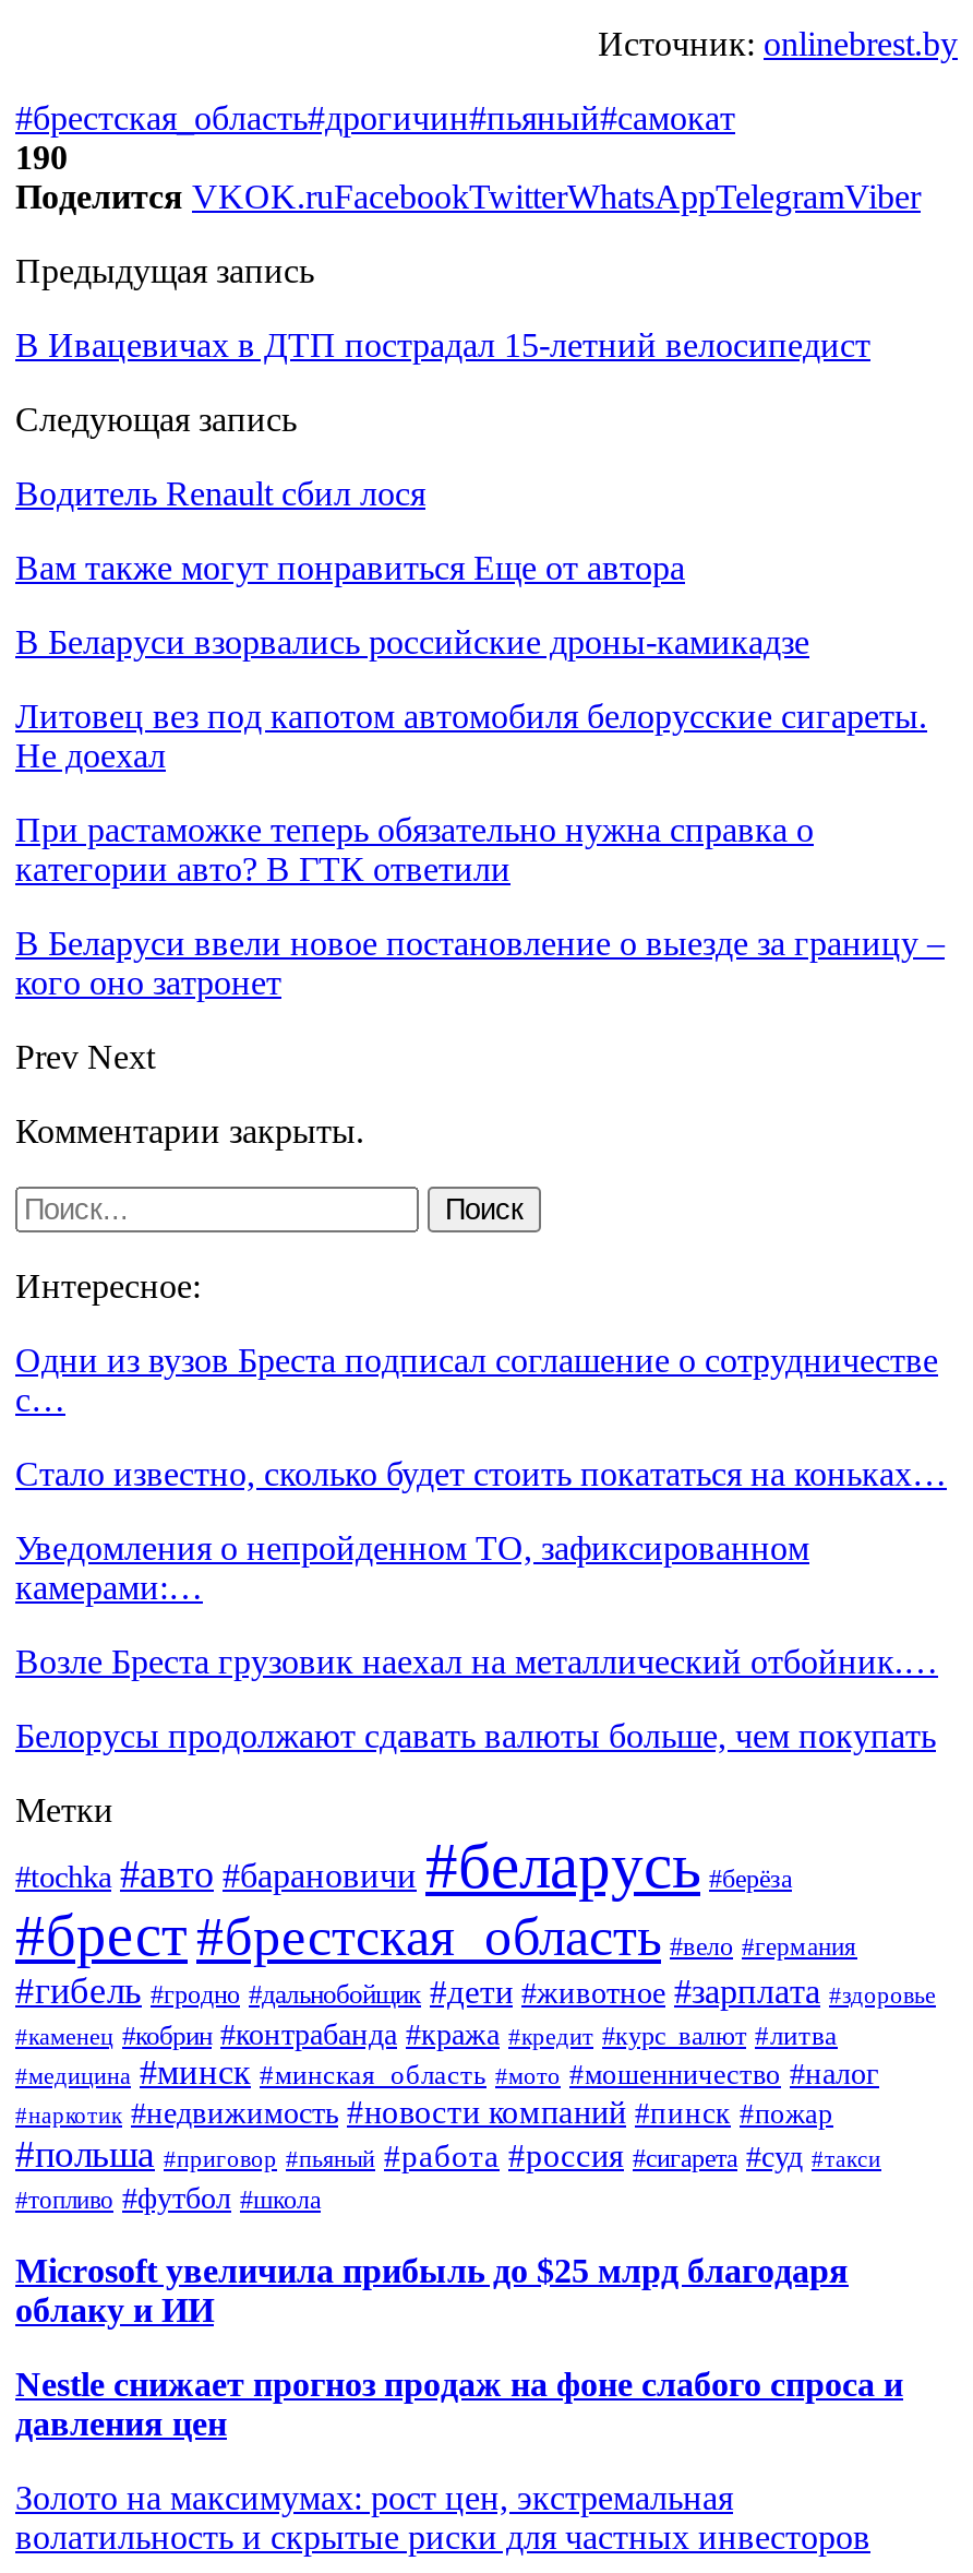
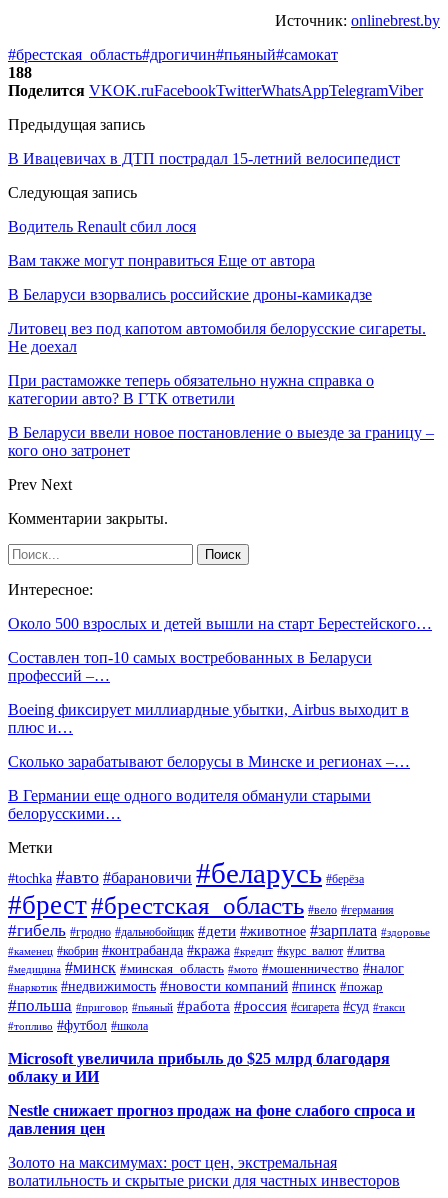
[15,138,68,175] 190 -> [8,64,32,81] 188
[15,1341,938,1418] Одни из вузов Бреста подписал соглашение о сотрудничестве | с… -> [8,615,432,632] Около 500 взрослых и детей вышли на старт Берестейского…
[15,1455,947,1492] Стало известно, сколько будет стоить покататься на коньках… -> [8,649,372,684] Составлен топ-10 самых востребованных в Беларуси | профессий –…
[15,1529,809,1605] Уведомления о непройденном ТО, зафиксированном | камерами:… -> [8,701,409,736] Boeing фиксирует миллиардные убытки, Airbus выходит в | плюс и…
[15,1642,938,1680] Возле Бреста грузовик наехал на металлический отбойник.… -> [8,753,410,770] Сколько зарабатывают белорусы в Минске и регионах –…
[15,1717,936,1754] Белорусы продолжают сдавать валюты больше, чем покупать -> [8,787,371,822] В Германии еще одного водителя обманули старыми | белорусскими…

